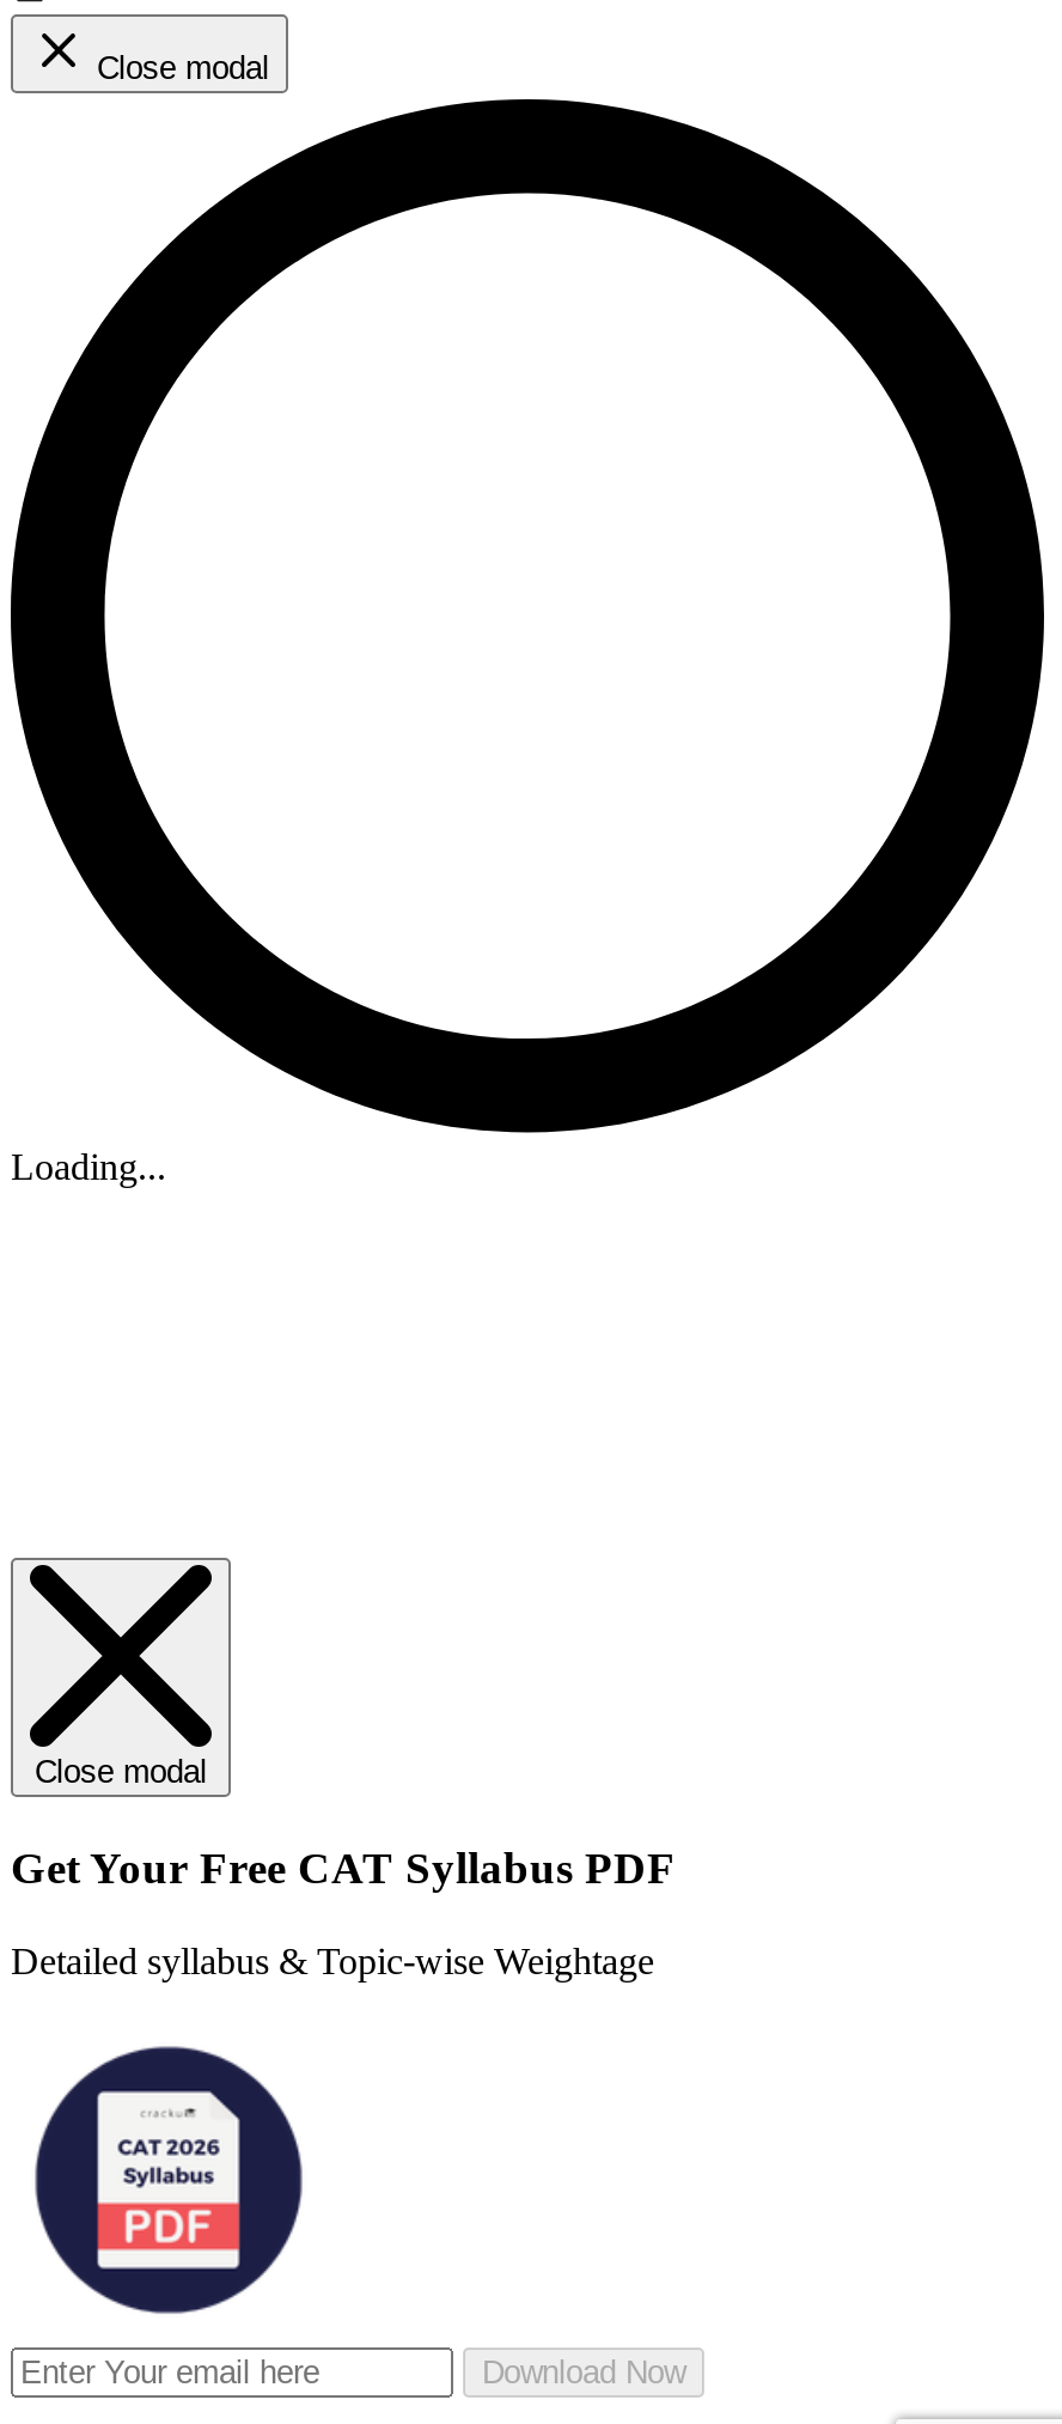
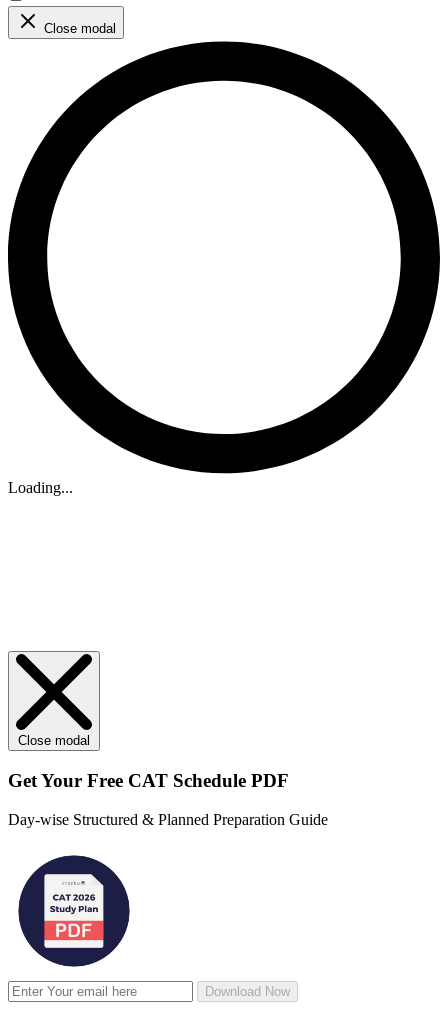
[11,1843,676,1893] Get Your Free CAT Syllabus PDF -> [8,770,289,791] Get Your Free CAT Schedule PDF
[11,1940,654,1981] Detailed syllabus & Topic-wise Weightage -> [8,811,328,828] Day-wise Structured & Planned Preparation Guide

